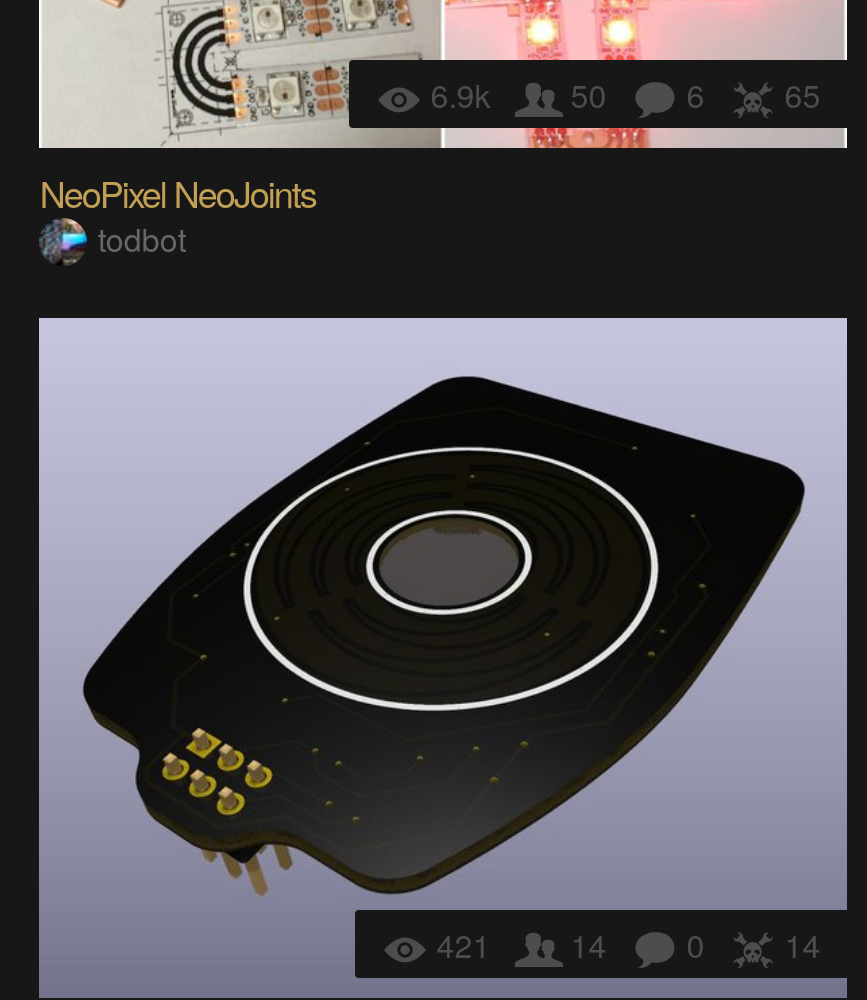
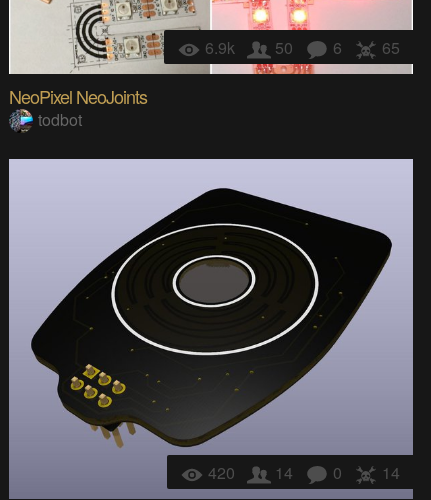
[429,922,821,968] 421 14 0 14 -> [204,461,400,484] 420 14 0 14

